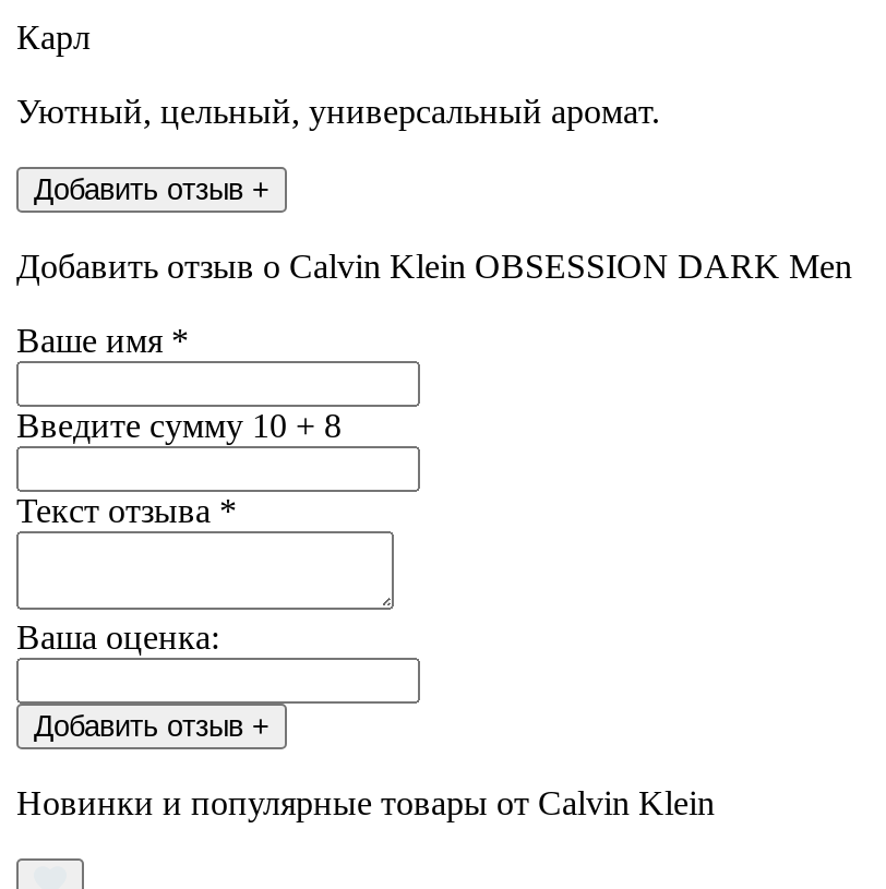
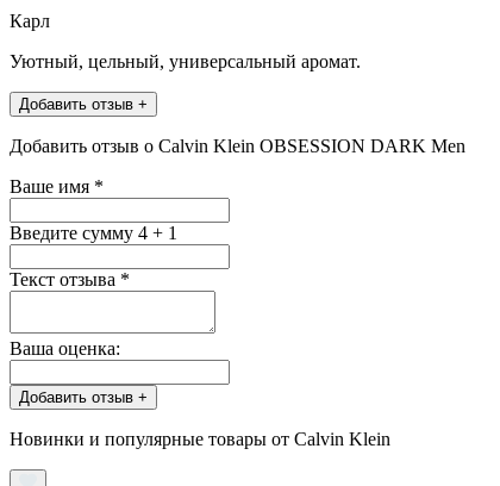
[16,408,342,445] Введите сумму 10 + 8 -> [10,223,177,243] Введите сумму 4 + 1

